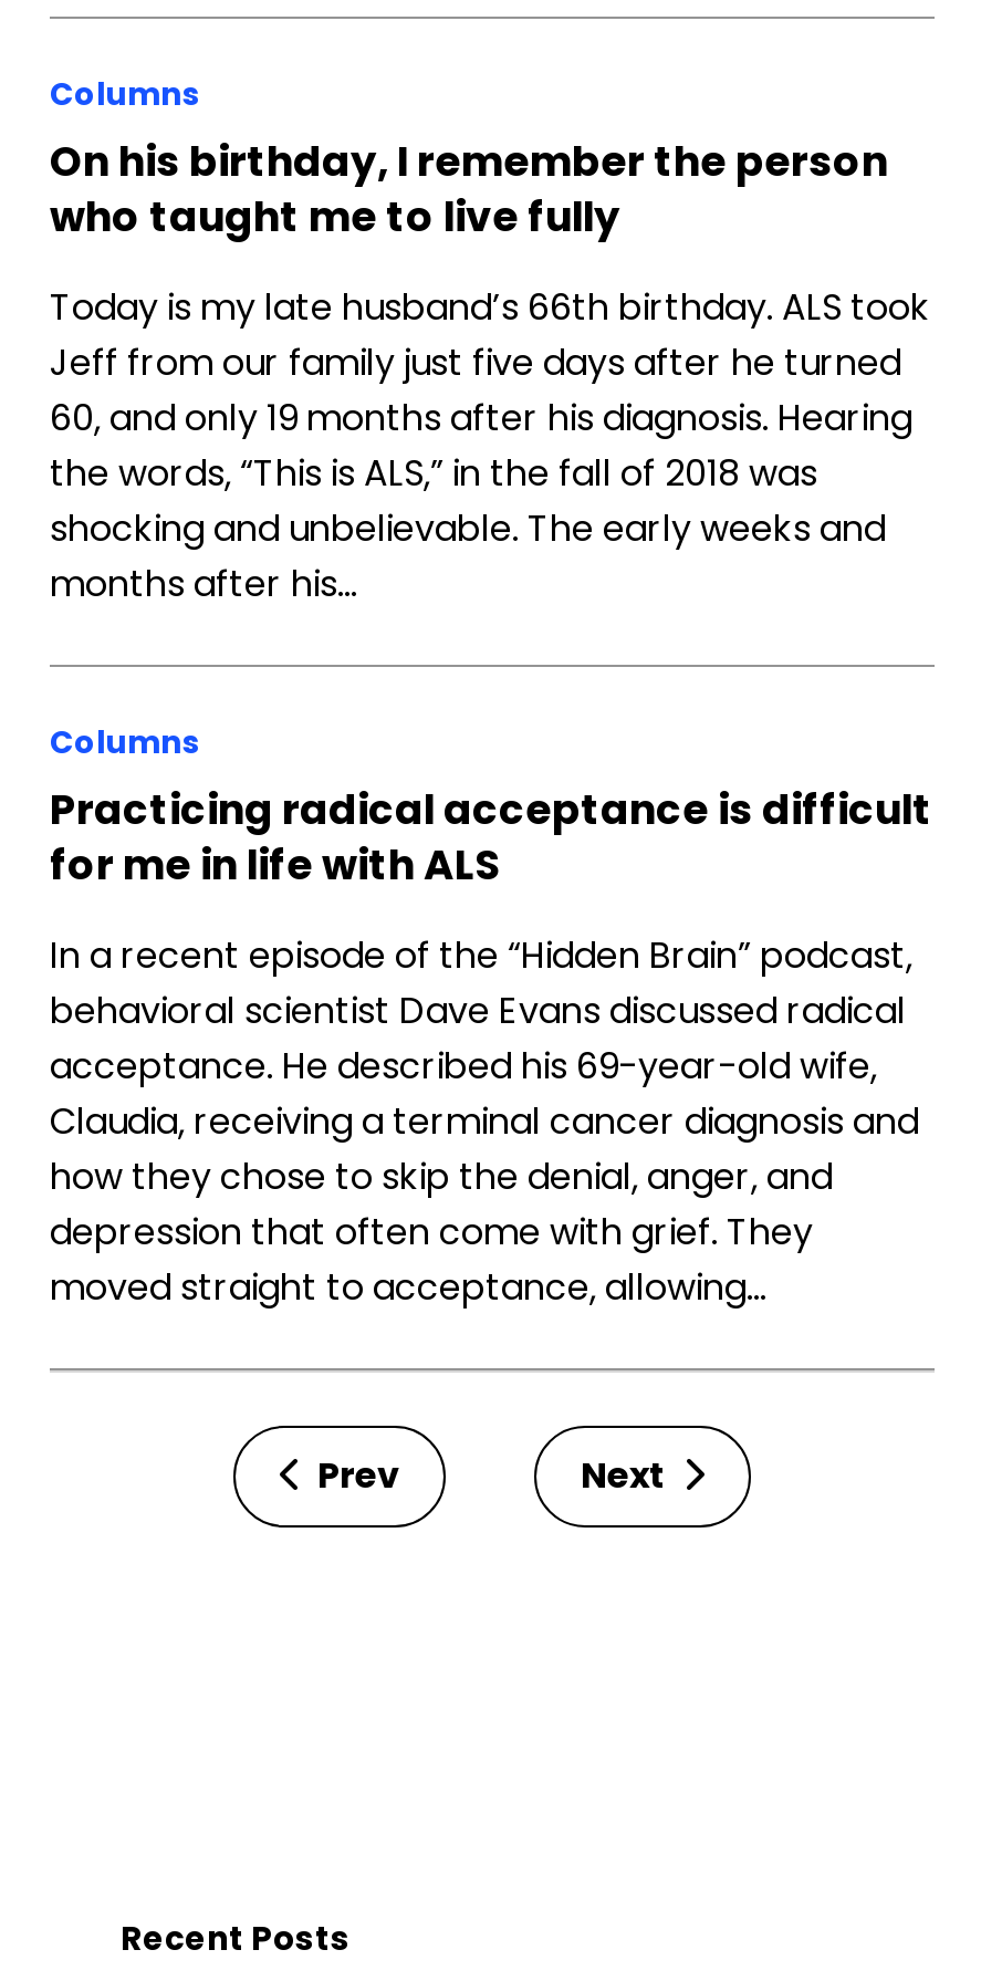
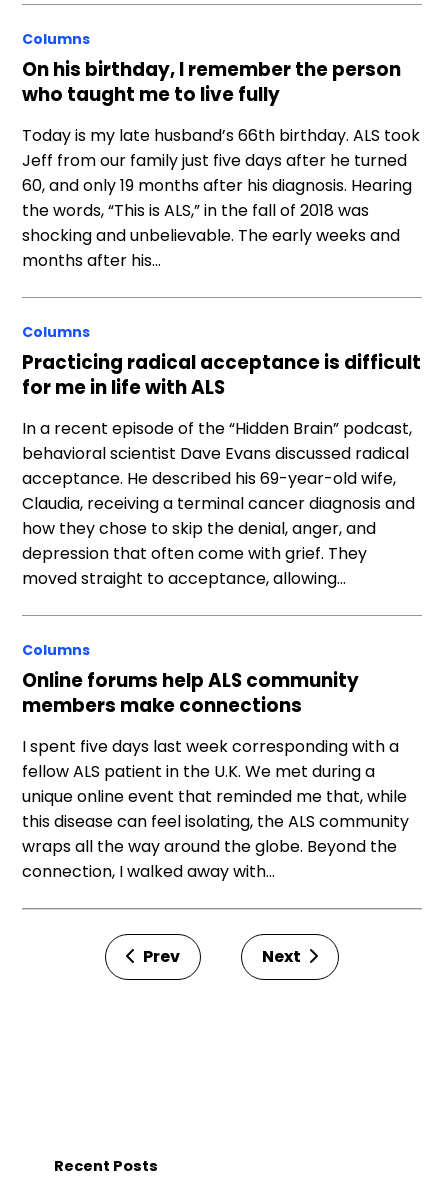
none -> [22,640,409,883] Columns | Online forums help ALS community | members make connections | I spent five days last week corresponding with a | fellow ALS patient in the U.K. We met during a | unique online event that reminded me that, while | this disease can feel isolating, the ALS community | wraps all the way around the globe. Beyond the | connection, I walked away with…

